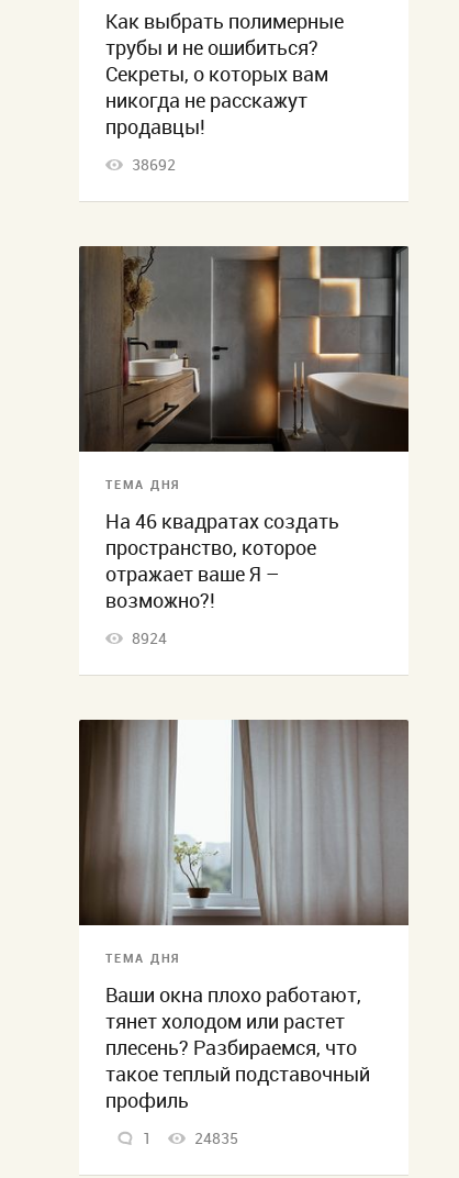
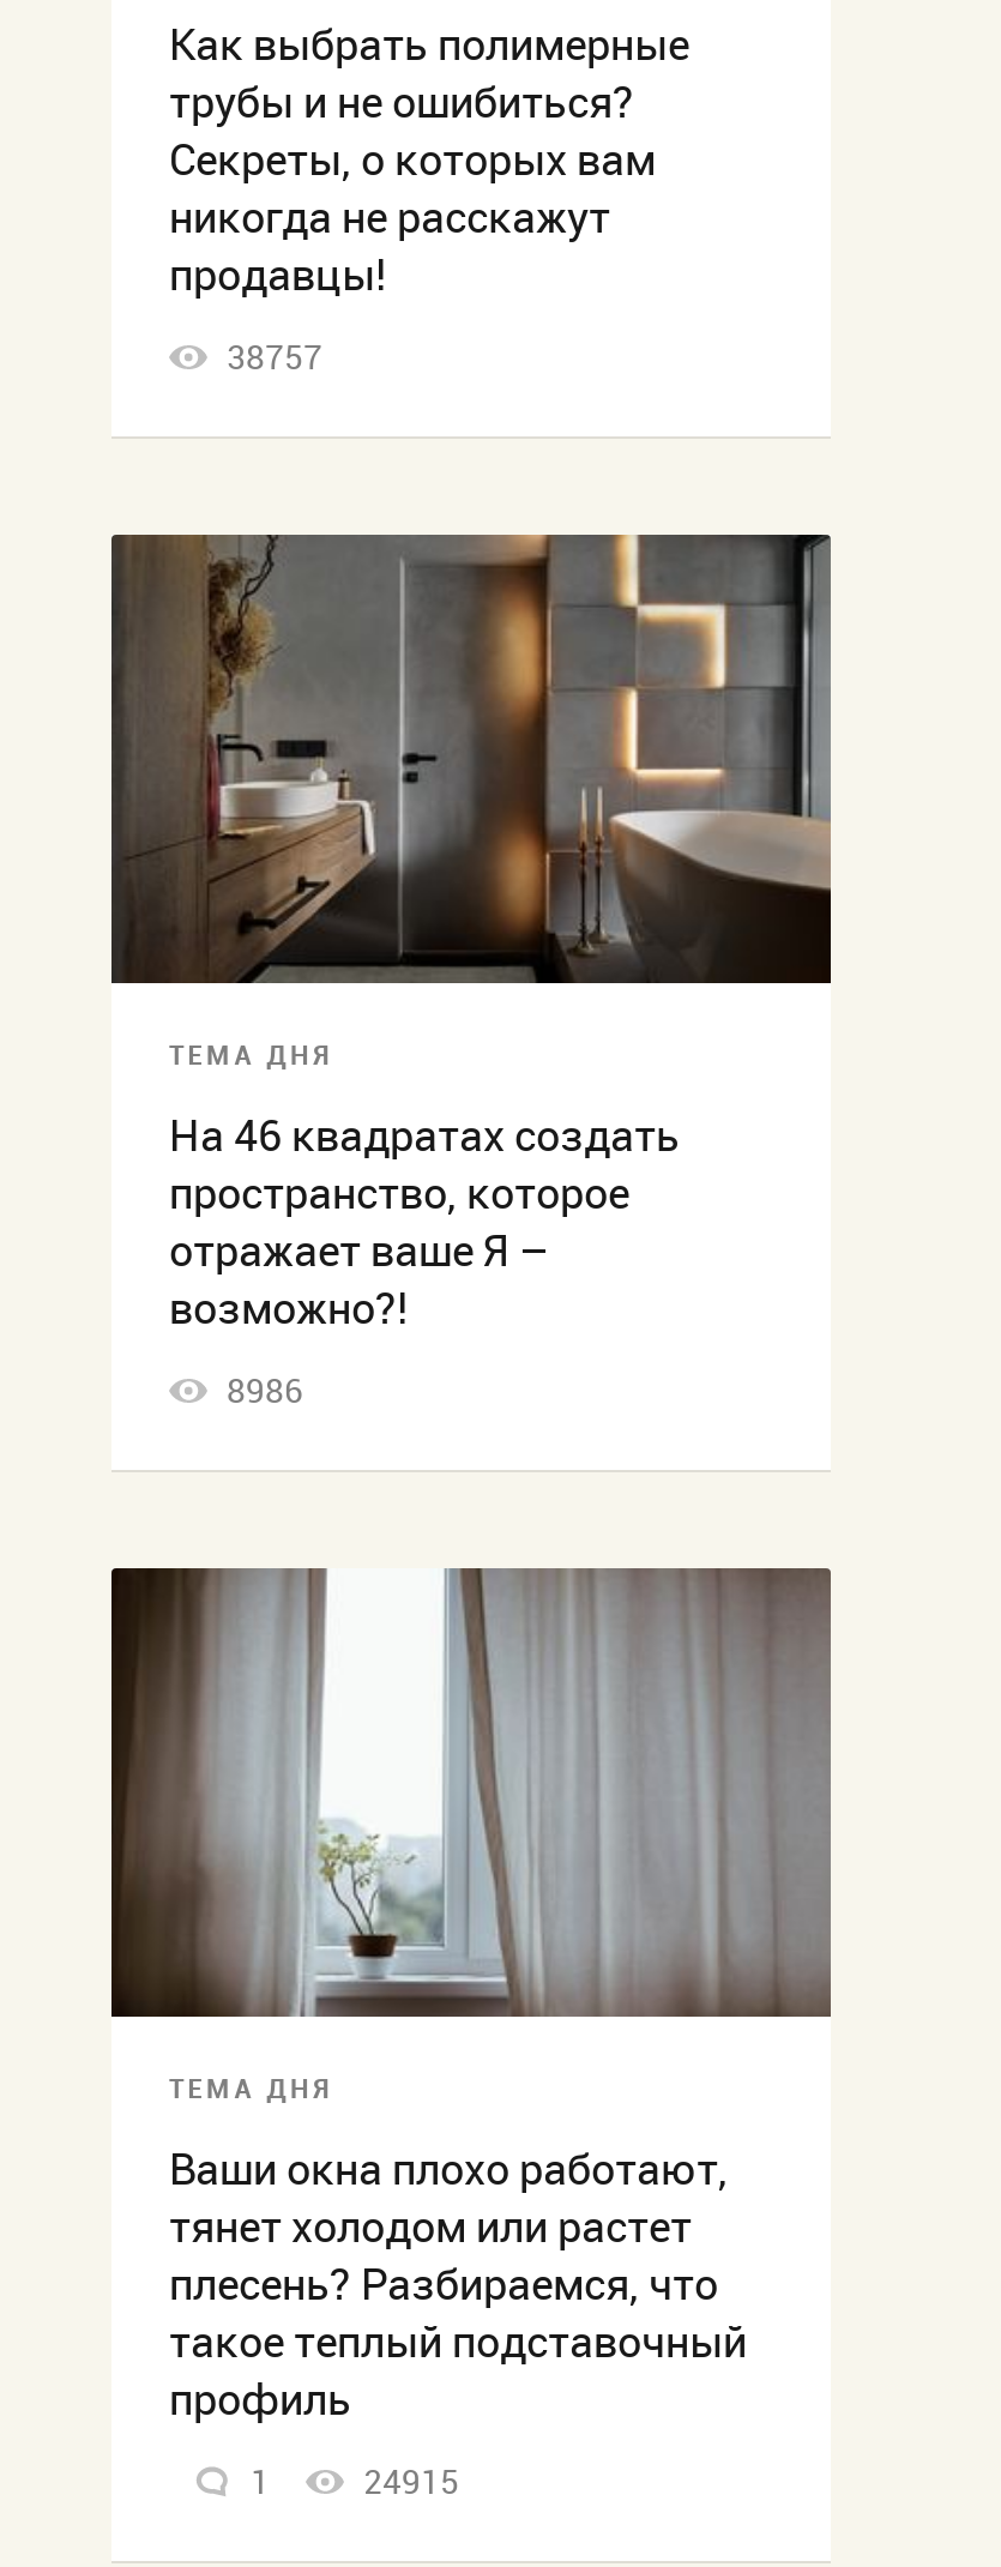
[132,156,176,174] 38692 -> [227,338,322,376] 38757
[132,630,167,647] 8924 -> [227,1372,303,1410] 8986
[194,1130,238,1147] 24835 -> [363,2463,459,2501] 24915

